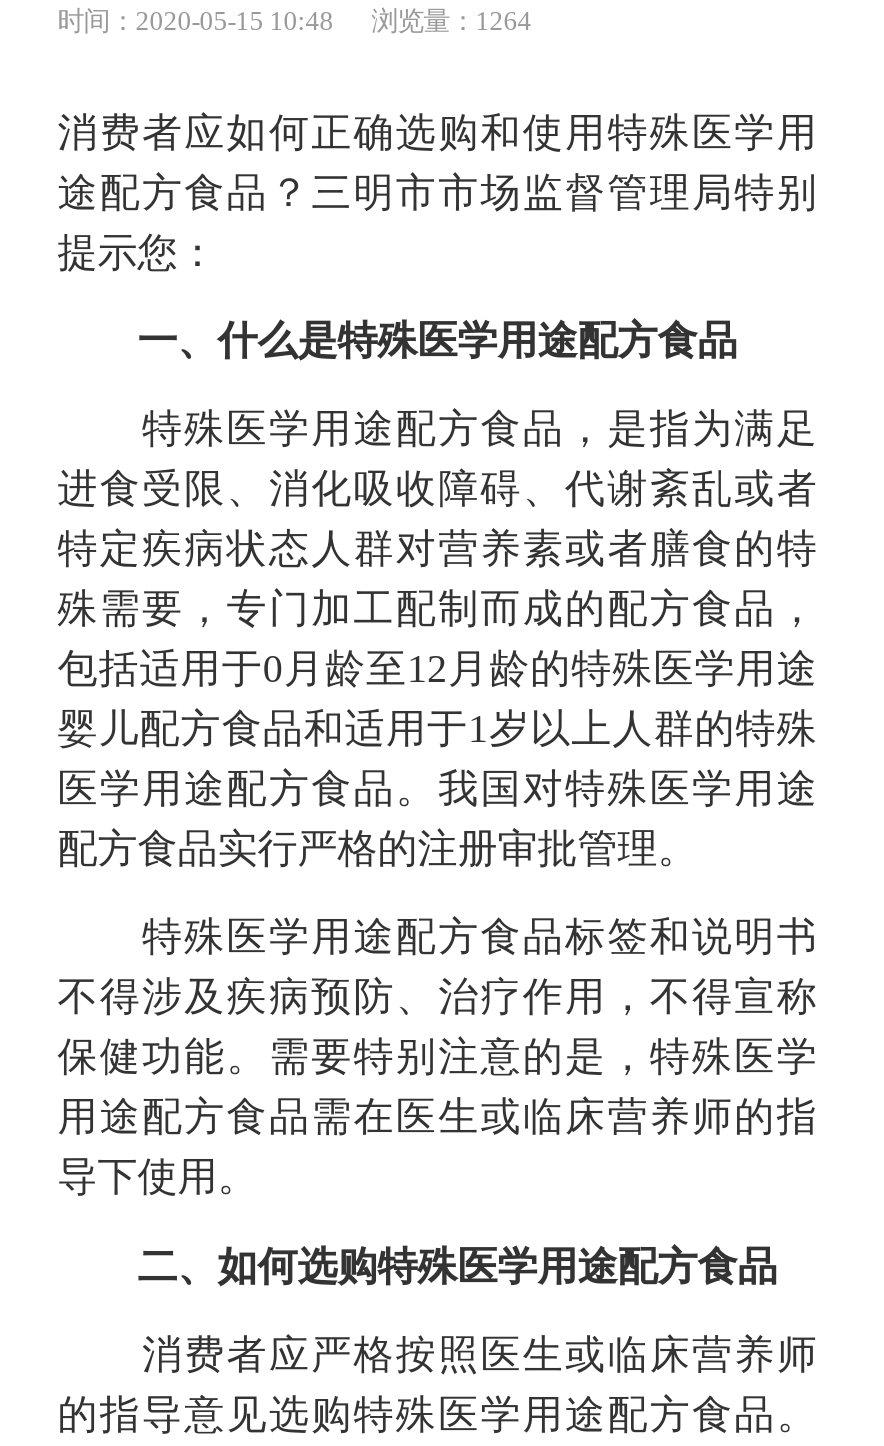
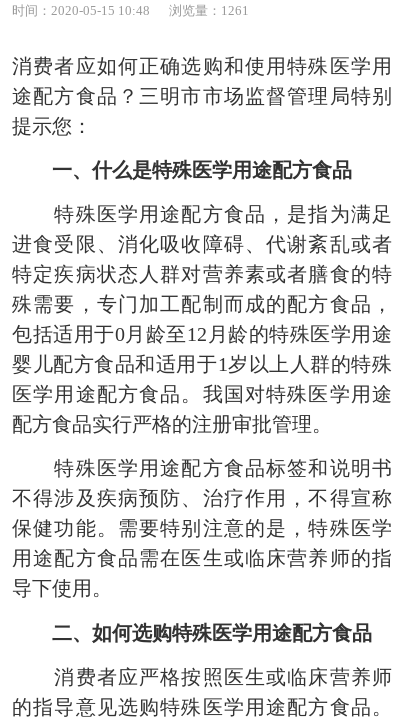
[57,6,531,36] 时间：2020-05-15 10:48 浏览量：1264 -> [12,3,249,18] 时间：2020-05-15 10:48 浏览量：1261

